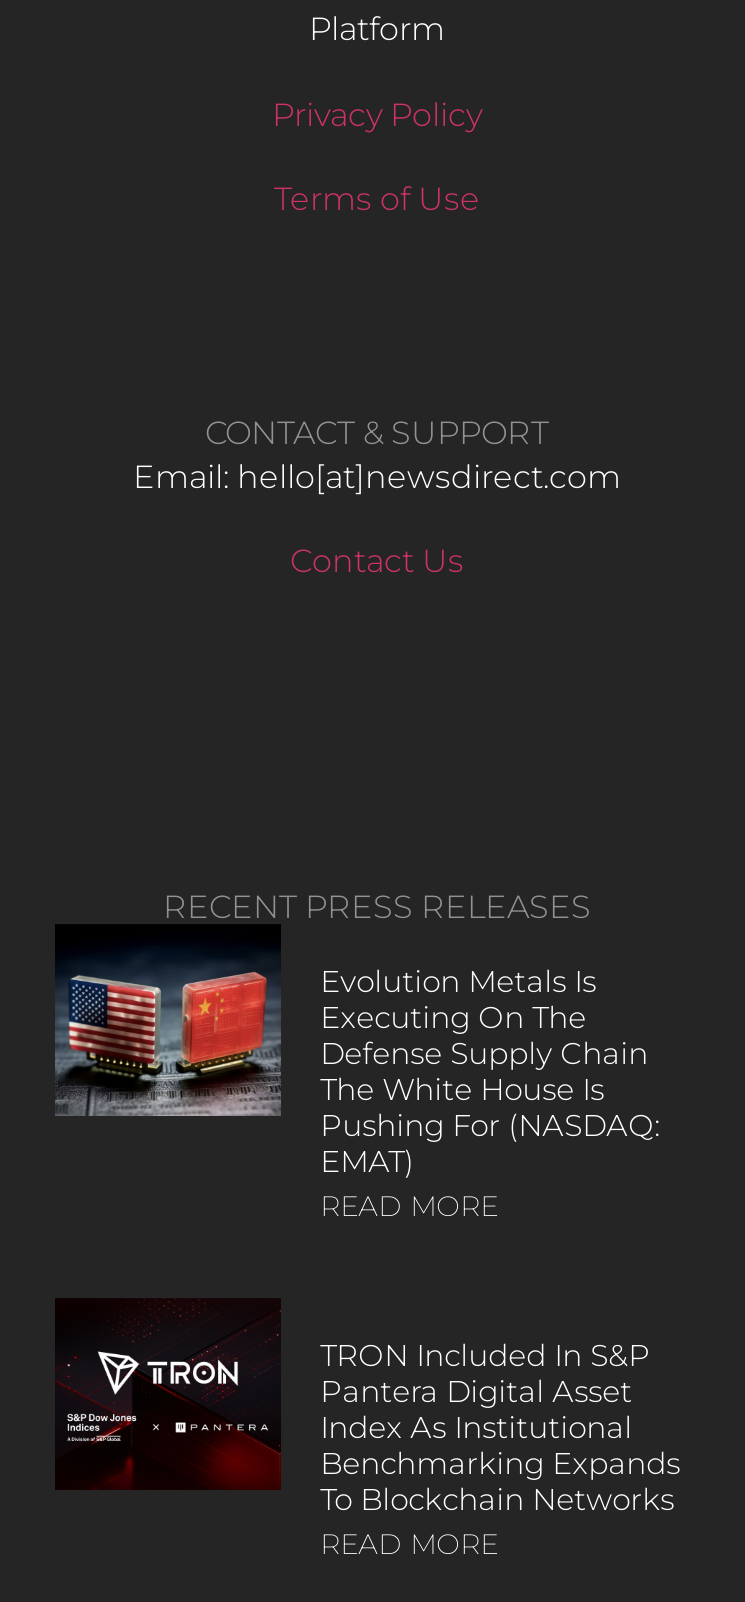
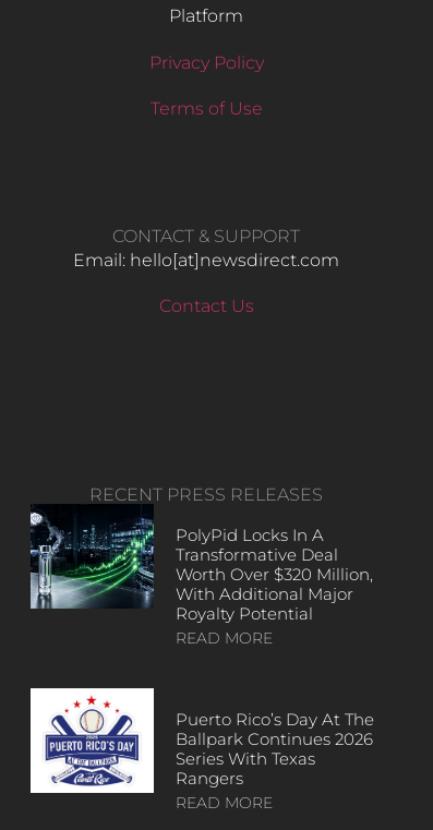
[53,926,660,1181] [image] | Evolution Metals Is | Executing On The | Defense Supply Chain | The White House Is | Pushing For (NASDAQ: | EMAT) -> [29,512,373,624] [image] | PolyPid Locks In A | Transformative Deal | Worth Over $320 Million, | With Additional Major | Royalty Potential
[53,1298,680,1519] [image] | TRON Included In S&P | Pantera Digital Asset | Index As Institutional | Benchmarking Expands | To Blockchain Networks -> [29,687,374,794] [image] | Puerto Rico’s Day At The | Ballpark Continues 2026 | Series With Texas | Rangers

